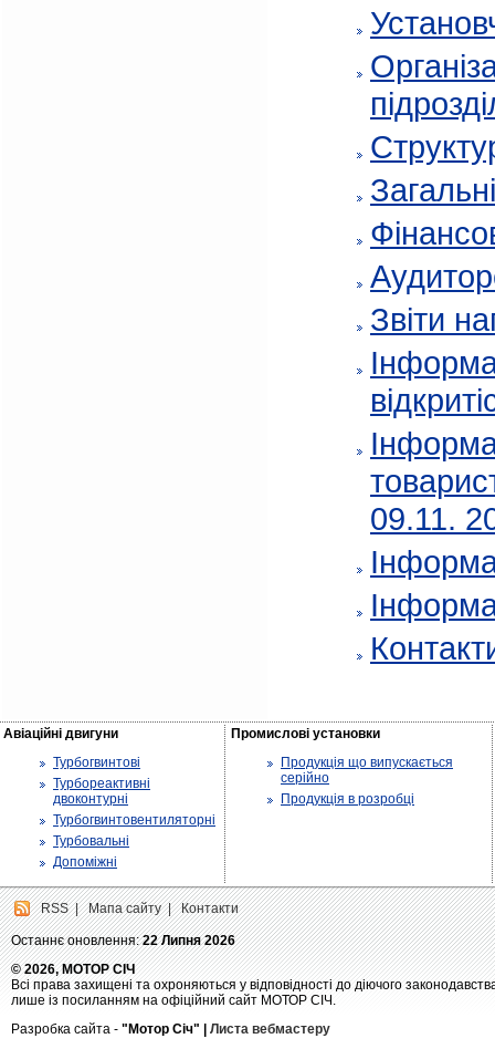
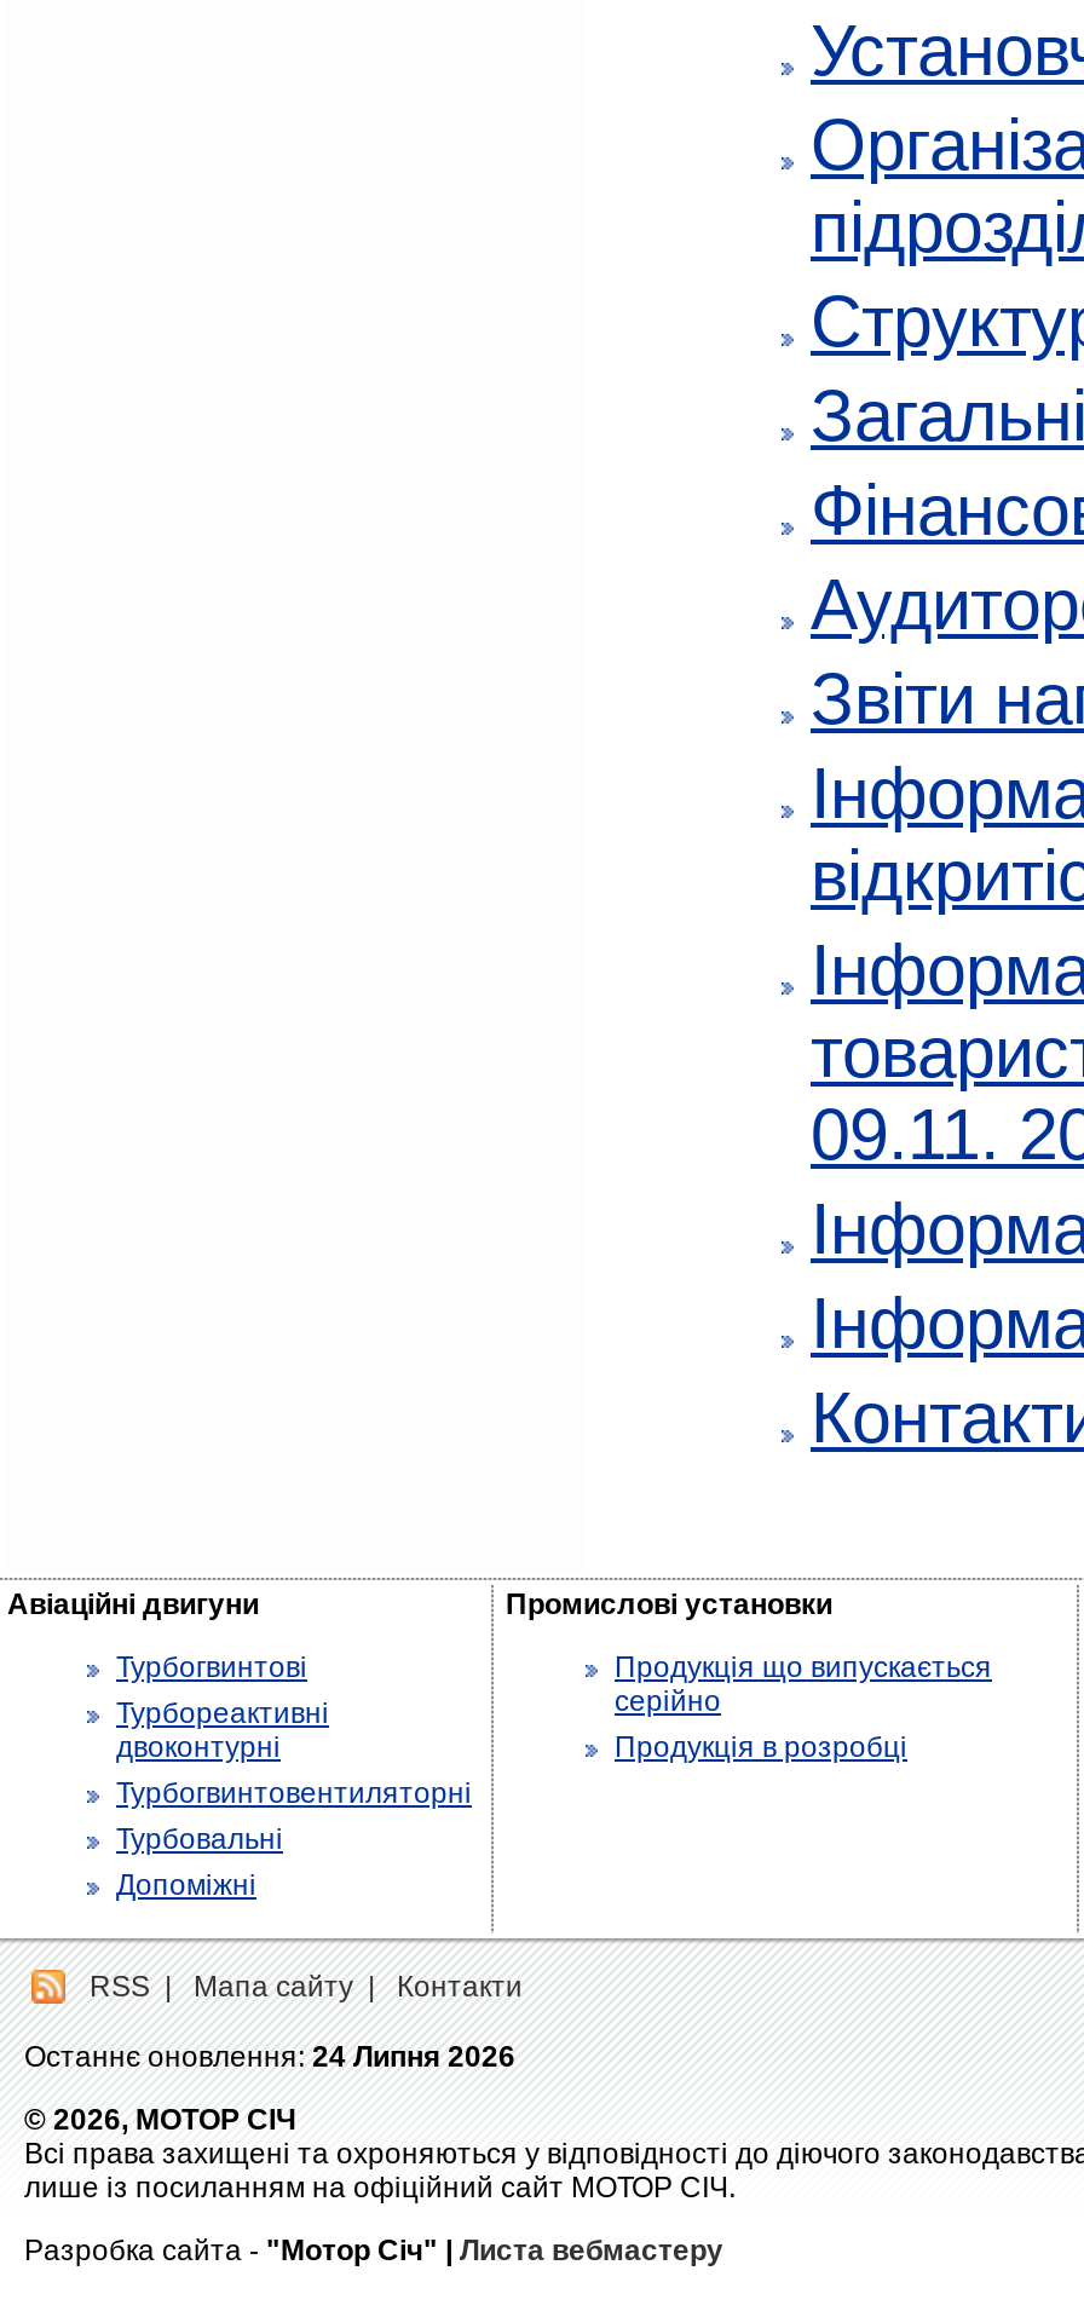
[11,933,235,948] Останнє оновлення: 22 Липня 2026 -> [24,2040,515,2074] Останнє оновлення: 24 Липня 2026

